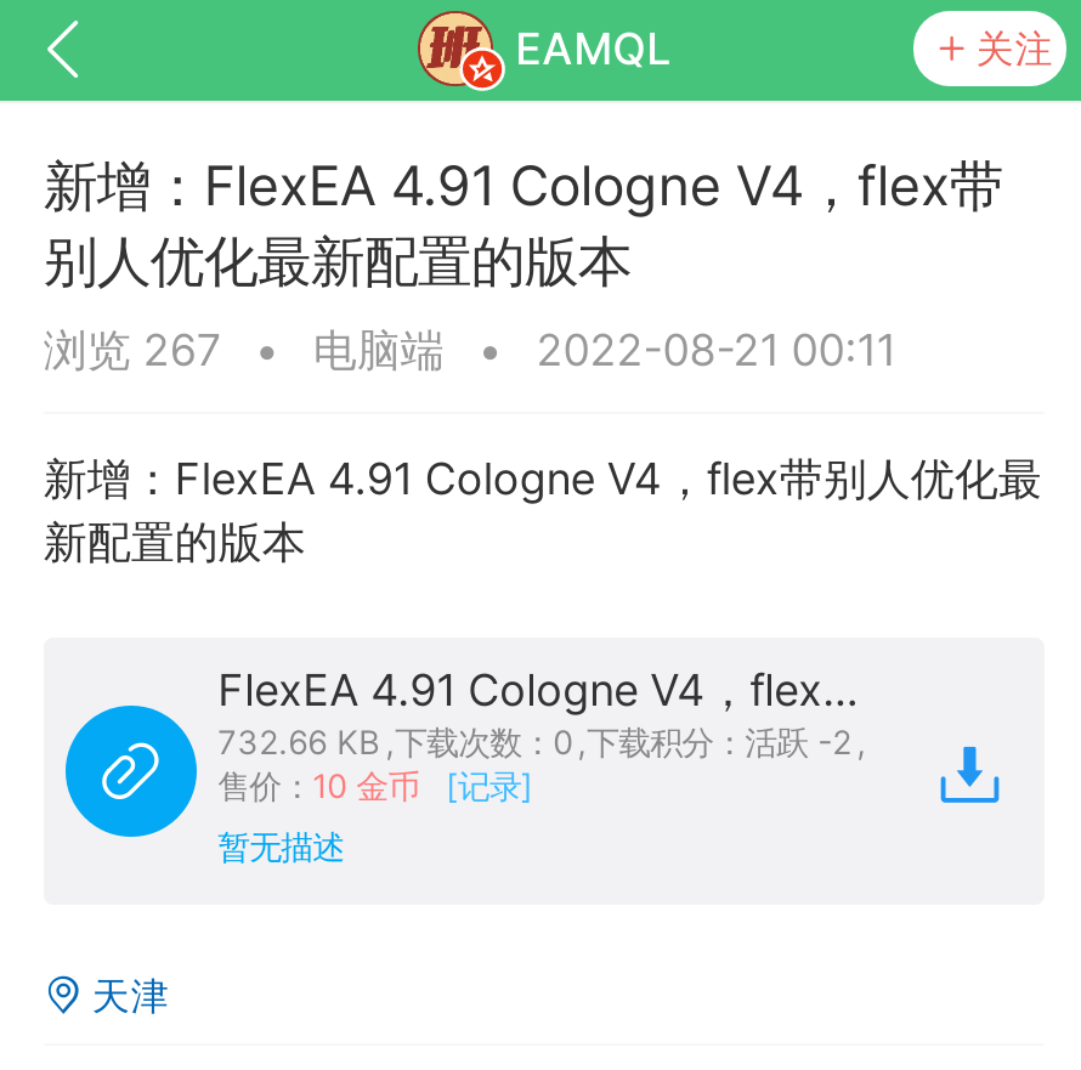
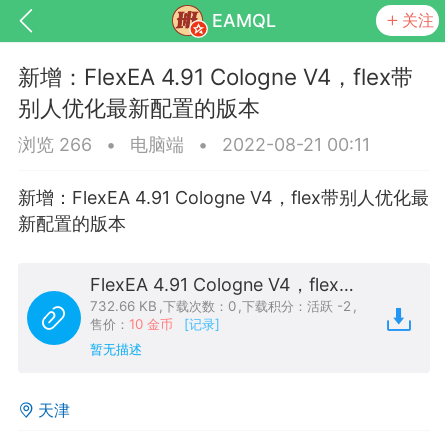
[43,324,221,375] 浏览 267 -> [18,134,92,155] 浏览 266

